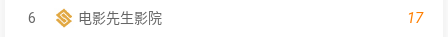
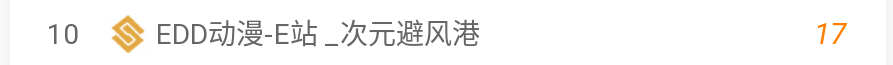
[27,10,162,26] 6 | 电影先生影院 -> [47,18,480,50] 10 | EDD动漫-E站 _次元避风港

